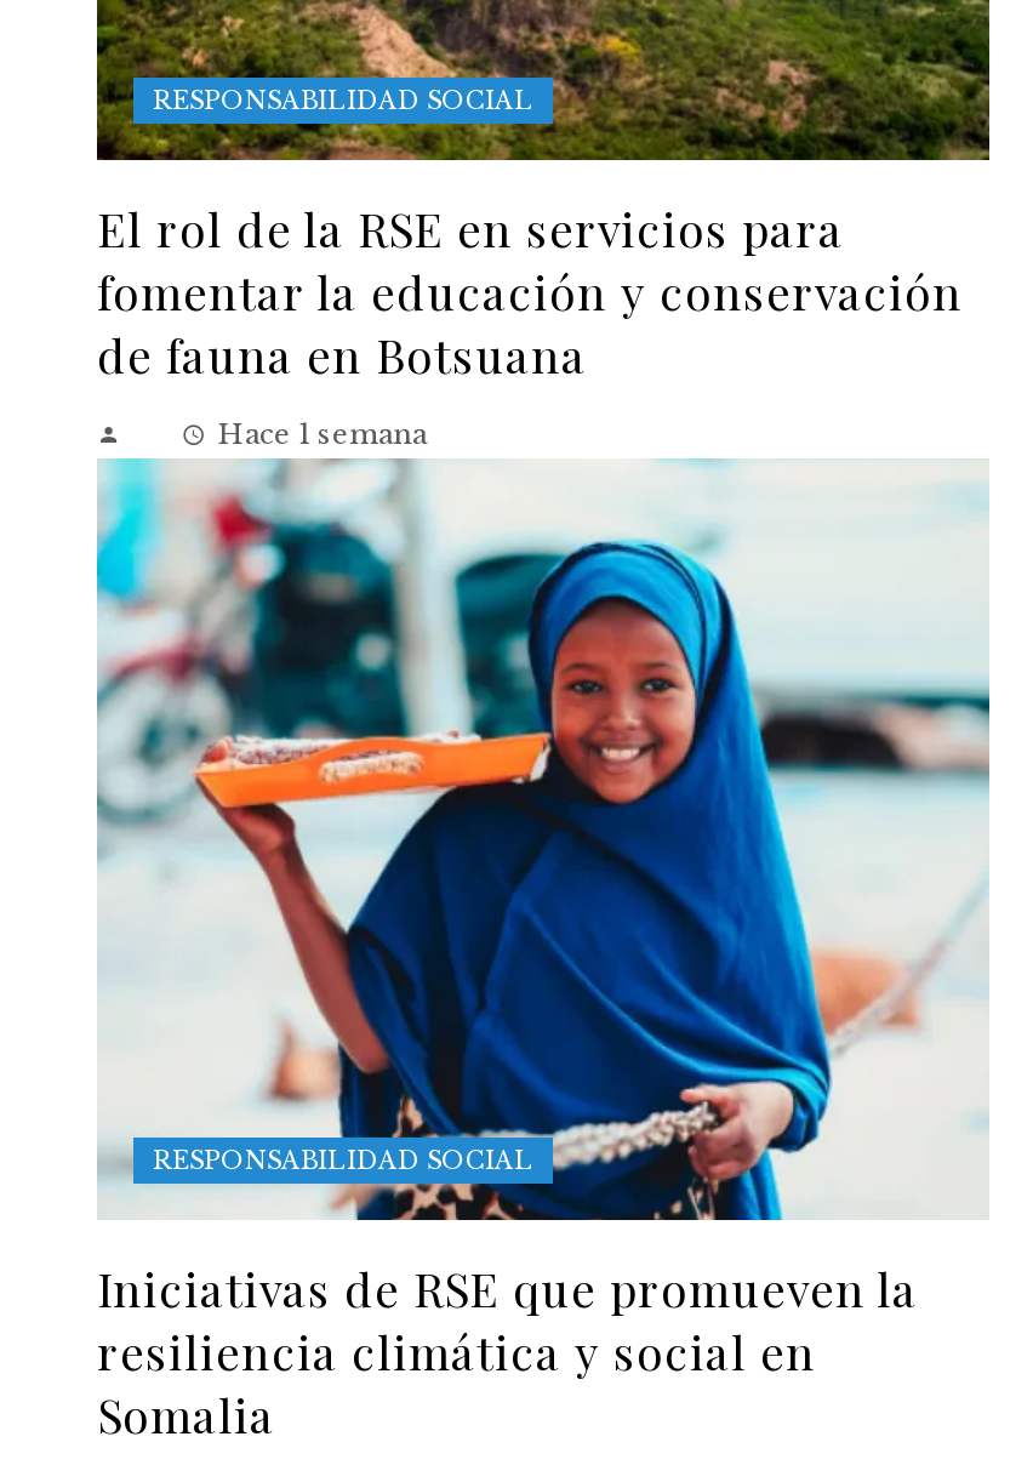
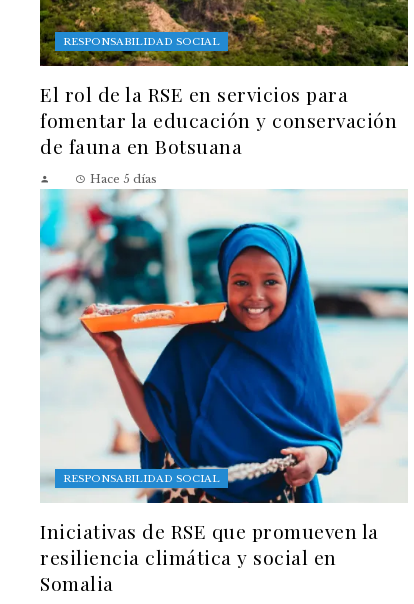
[218,418,427,452] Hace 1 semana -> [90,172,157,186] Hace 5 días

